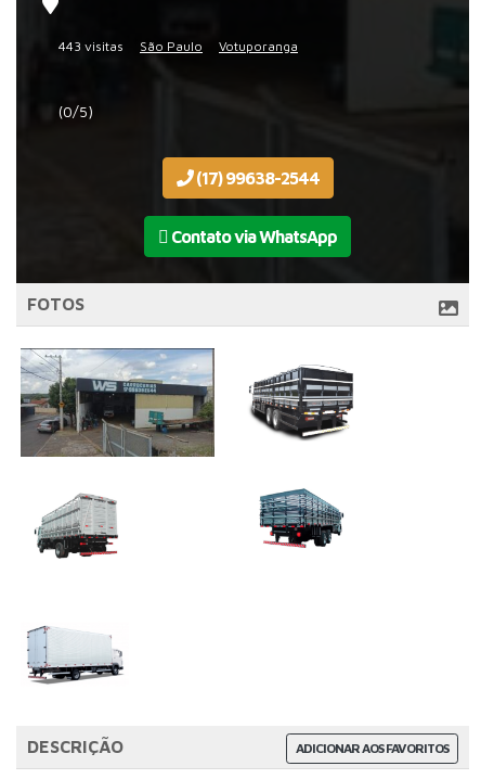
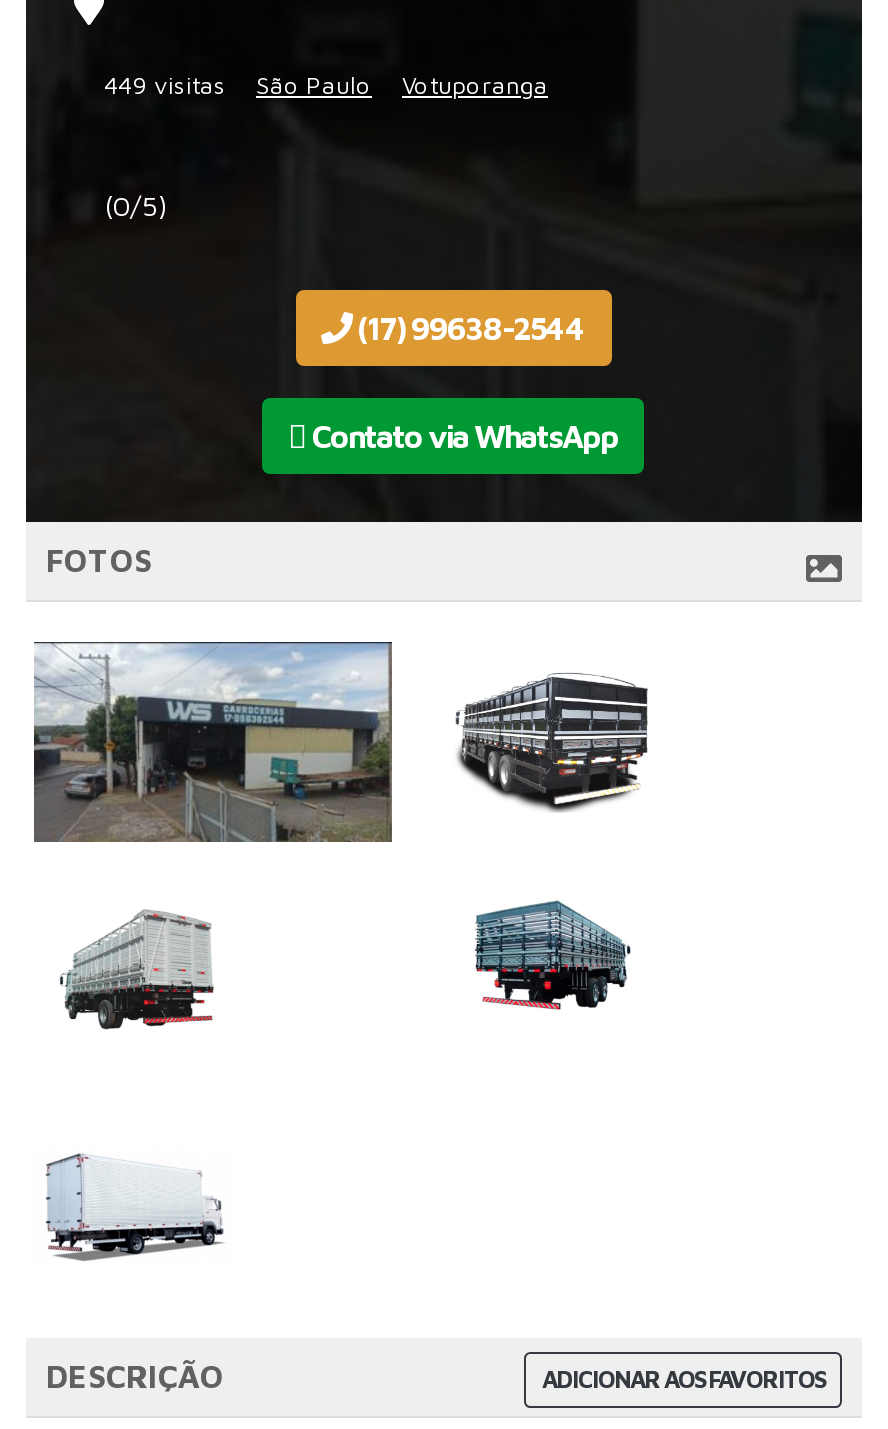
[58,38,298,54] 443 visitas São Paulo Votuporanga -> [104,70,548,100] 449 visitas São Paulo Votuporanga

